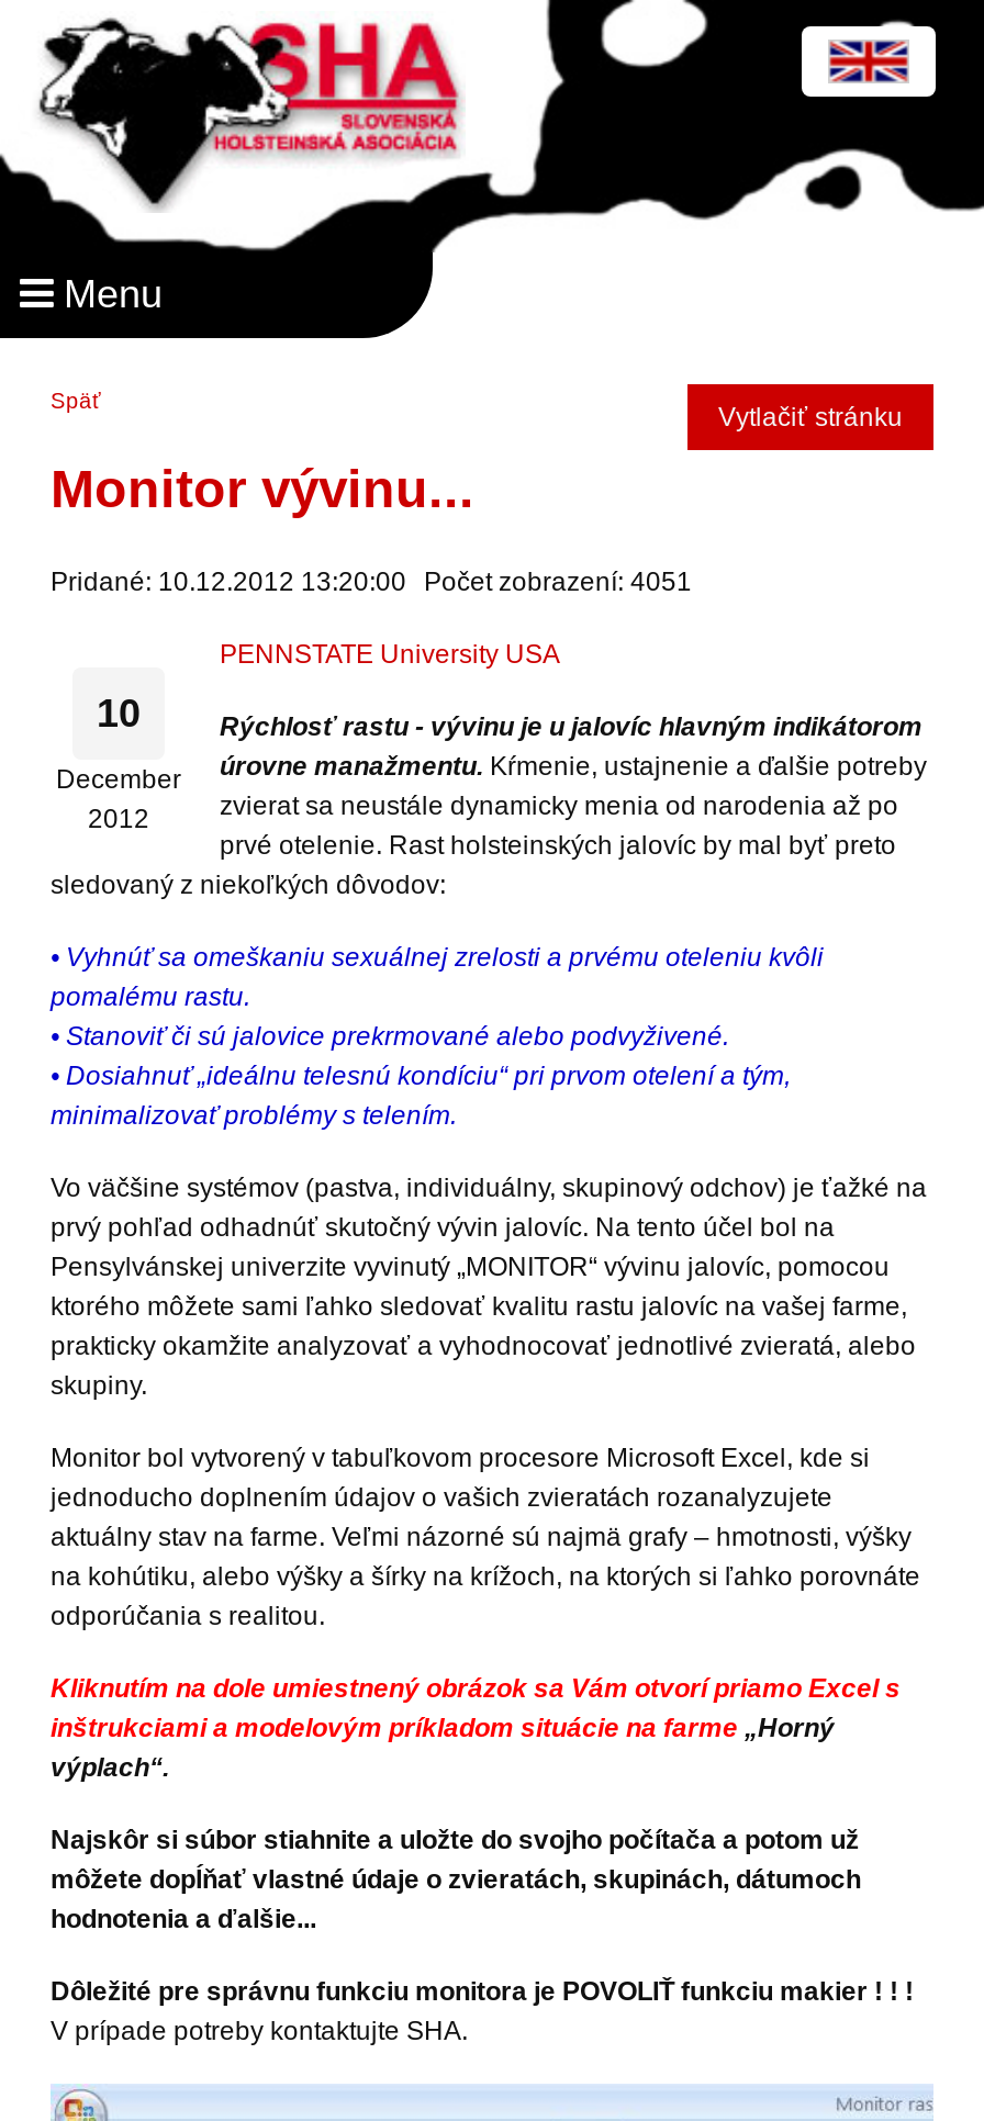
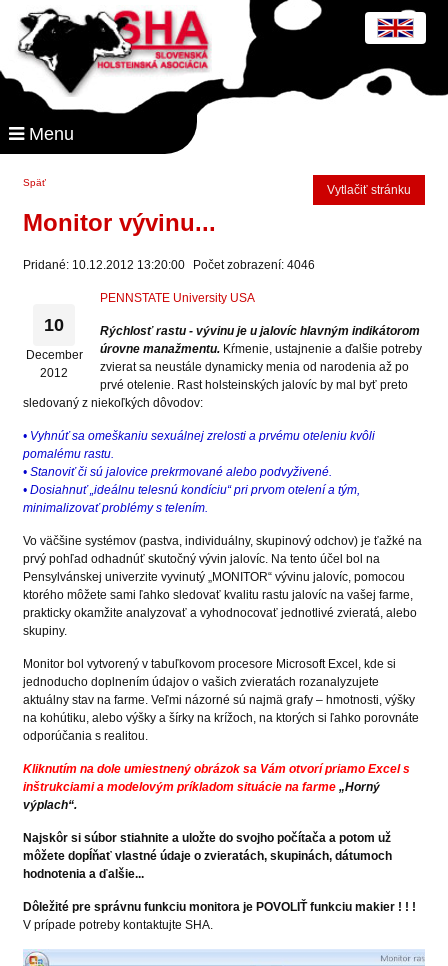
[51,566,692,597] Pridané: 10.12.2012 13:20:00 Počet zobrazení: 4051 -> [23,258,315,272] Pridané: 10.12.2012 13:20:00 Počet zobrazení: 4046

